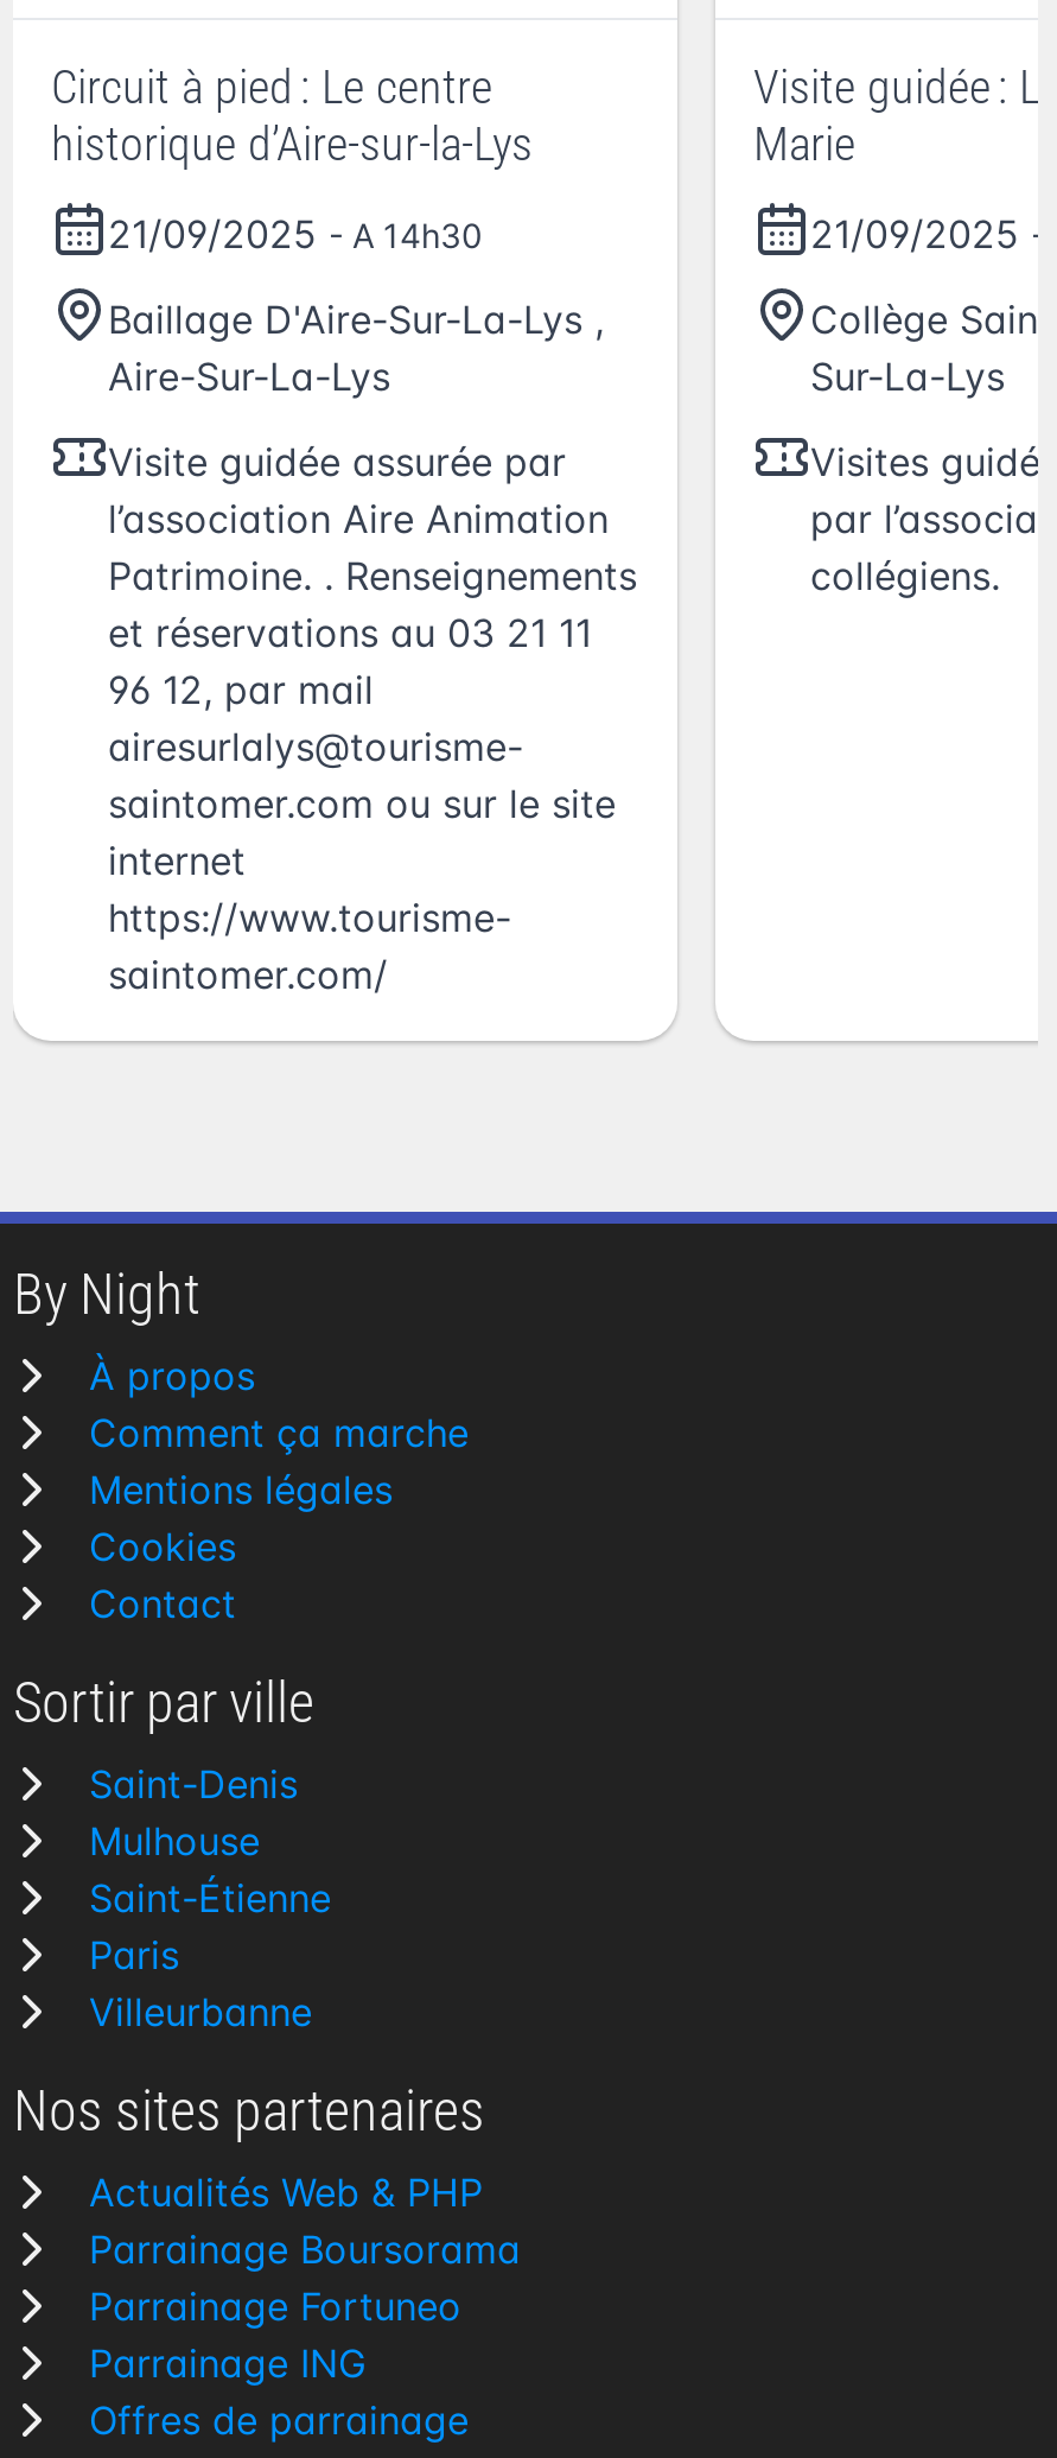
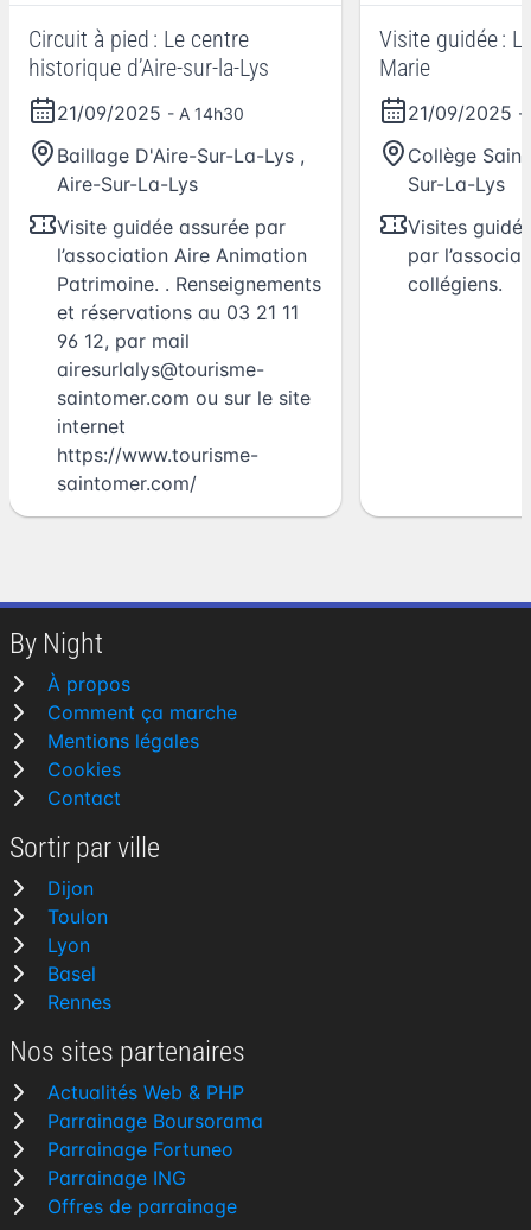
[89,1760,331,2035] Saint-Denis | Mulhouse | Saint-Étienne | Paris | Villeurbanne -> [47,876,111,1014] Dijon | Toulon | Lyon | Basel | Rennes

